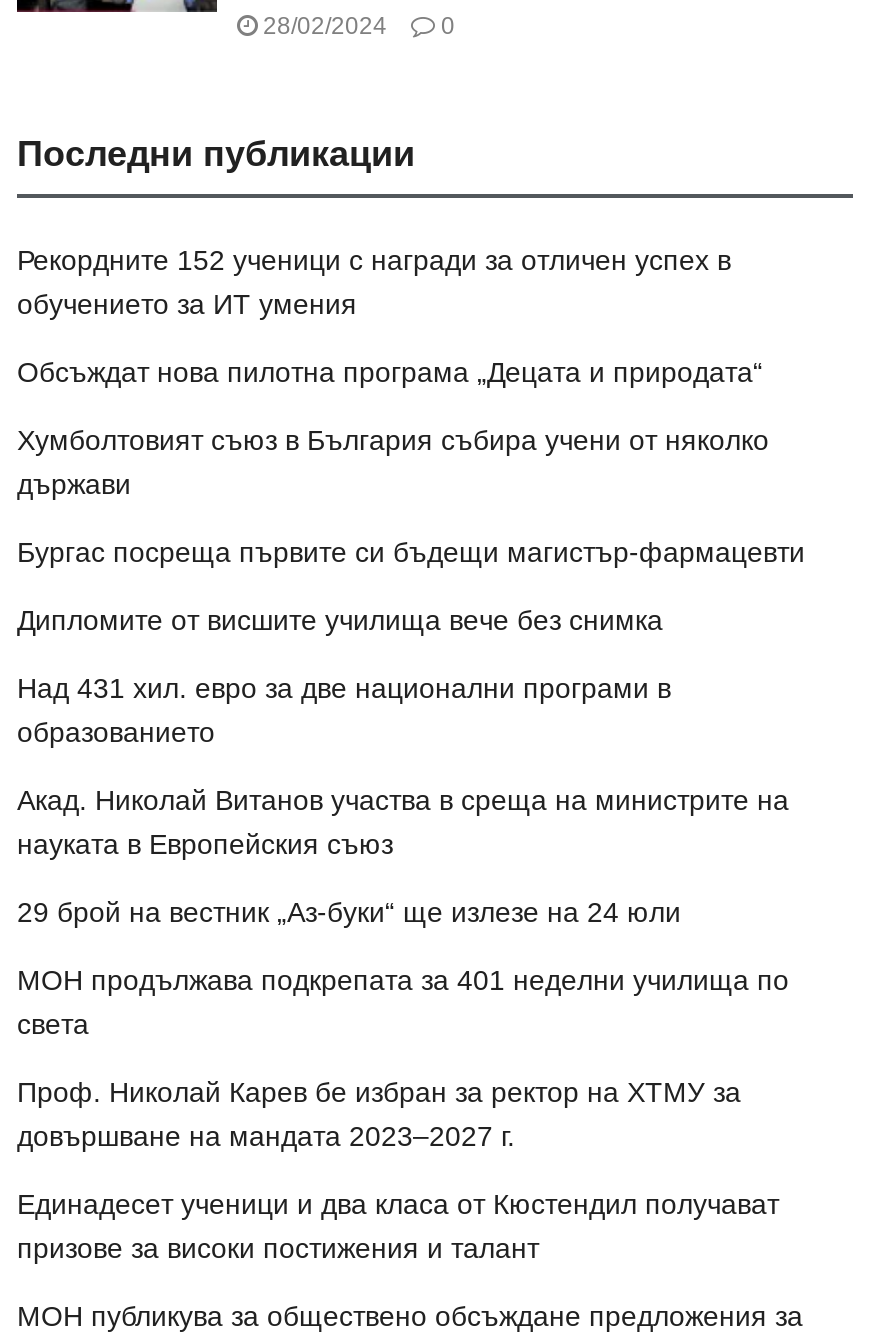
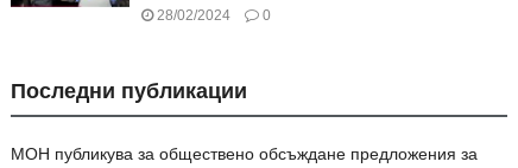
[17,244,805,1264] Рекордните 152 ученици с награди за отличен успех в | обучението за ИТ умения | Обсъждат нова пилотна програма „Децата и природата“ | Хумболтовият съюз в България събира учени от няколко | държави | Бургас посреща първите си бъдещи магистър-фармацевти | Дипломите от висшите училища вече без снимка | Над 431 хил. евро за две национални програми в | образованието | Акад. Николай Витанов участва в среща на министрите на | науката в Европейския съюз | 29 брой на вестник „Аз-буки“ ще излезе на 24 юли | МОН продължава подкрепата за 401 неделни училища по | света | Проф. Николай Карев бе избран за ректор на ХТМУ за | довършване на мандата 2023–2027 г. | Единадесет ученици и два класа от Кюстендил получават | призове за високи постижения и талант -> none

